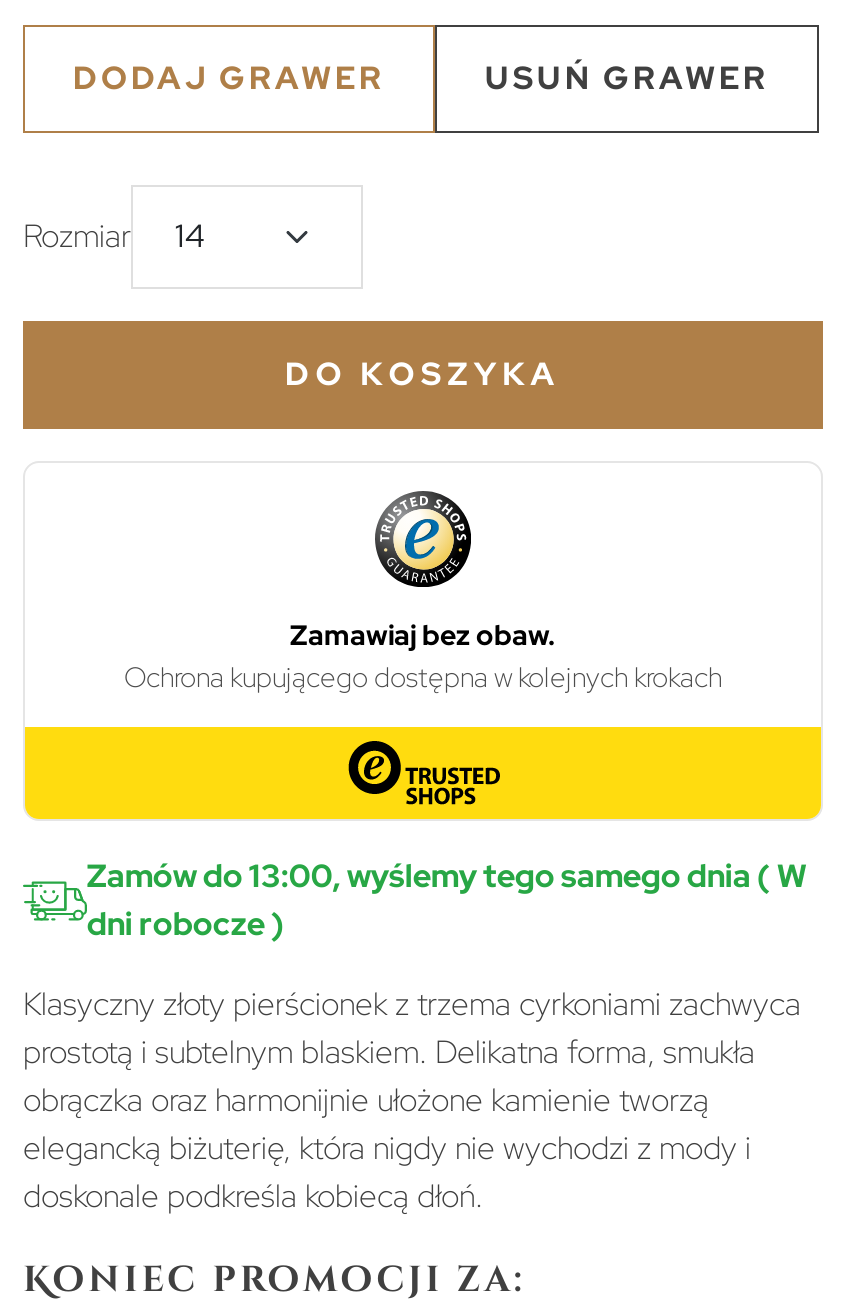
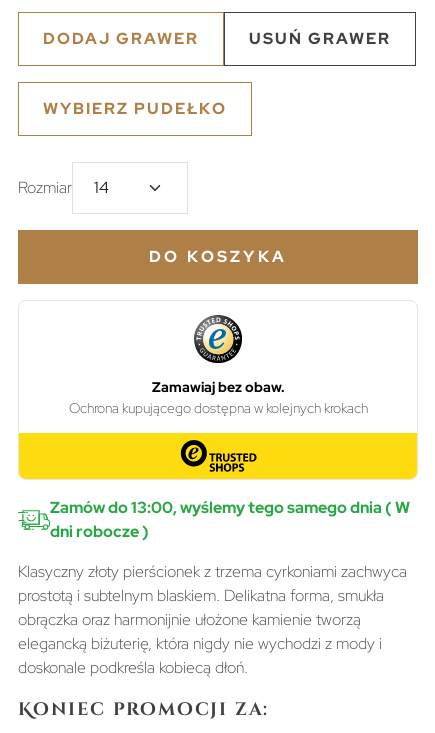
none -> [43,98,227,119] WYBIERZ PUDEŁKO

